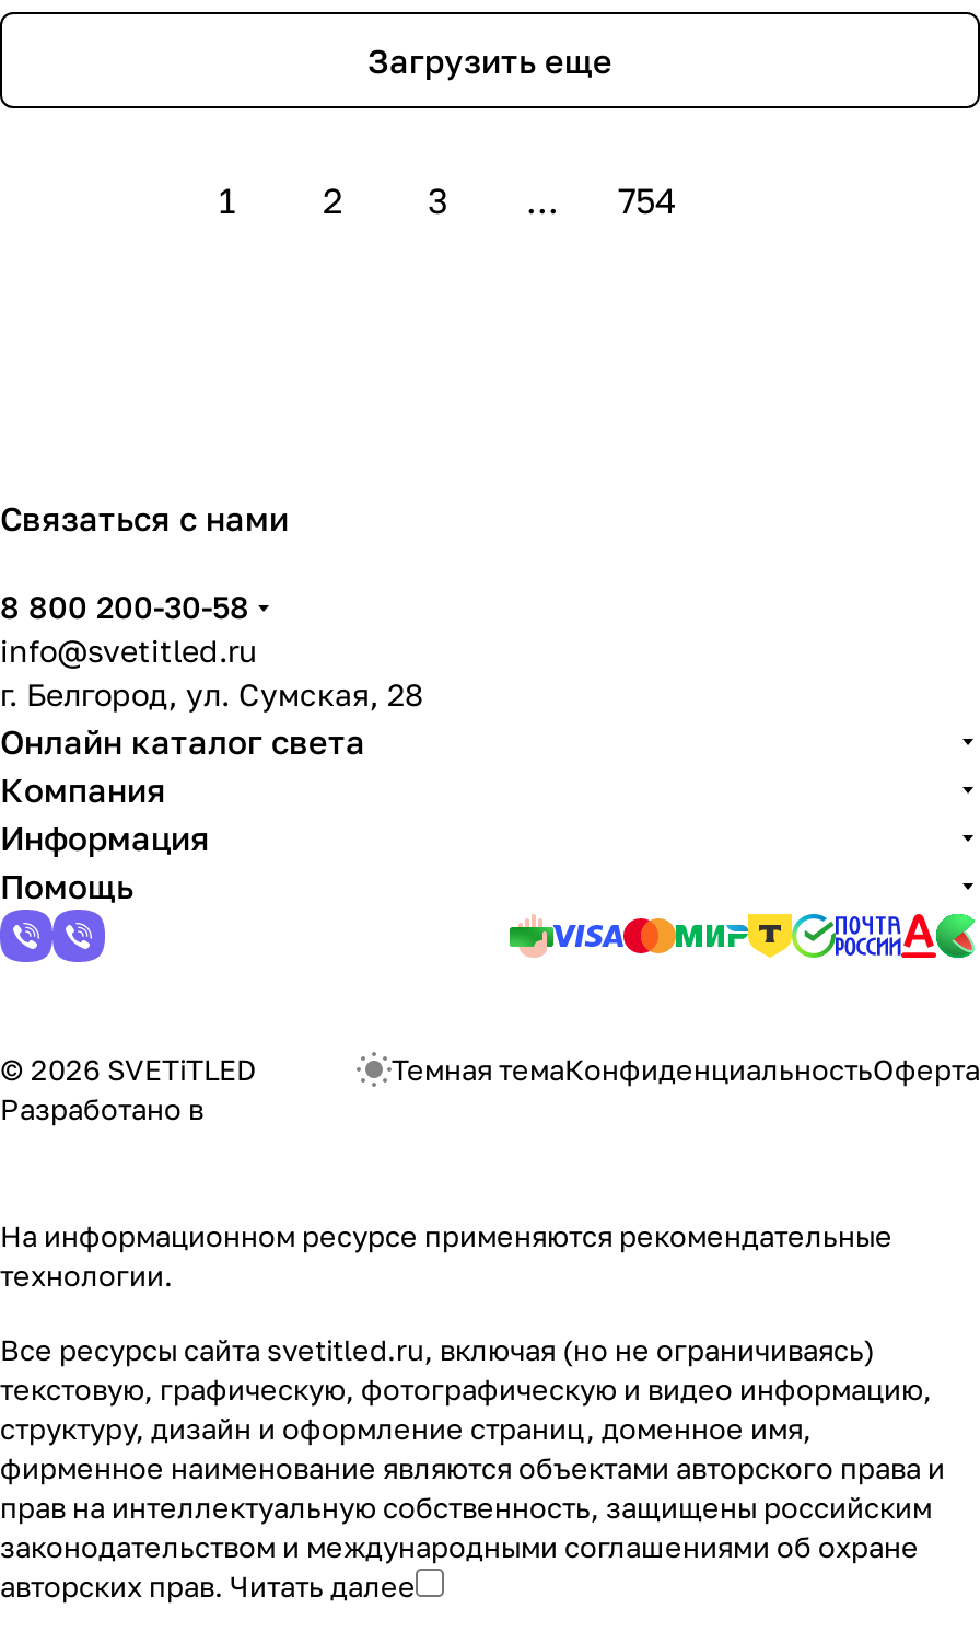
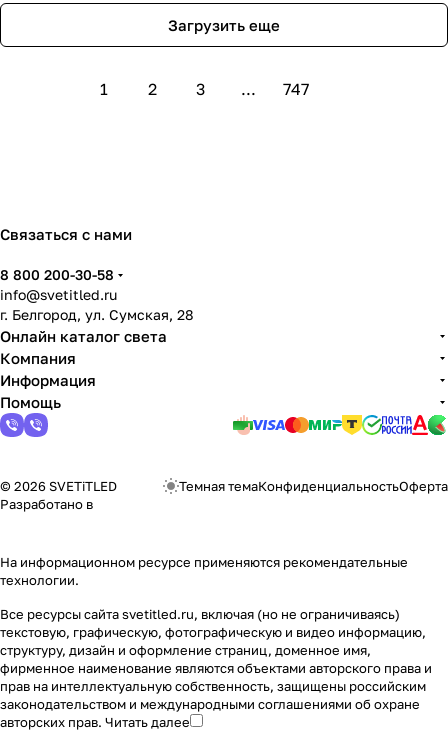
[618,178,677,222] 754 -> [283,79,309,99] 747

